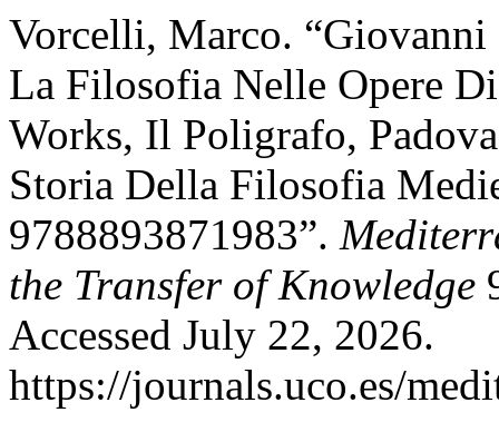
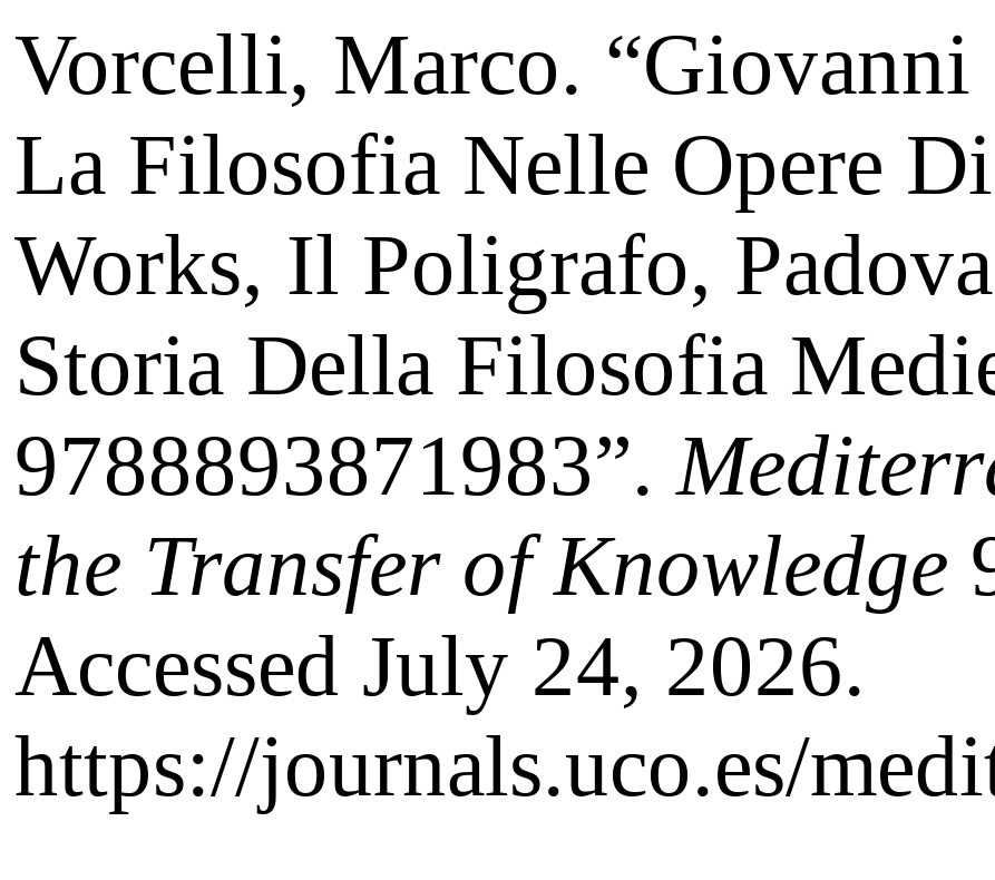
[9,311,434,359] Accessed July 22, 2026. -> [14,617,866,713] Accessed July 24, 2026.

